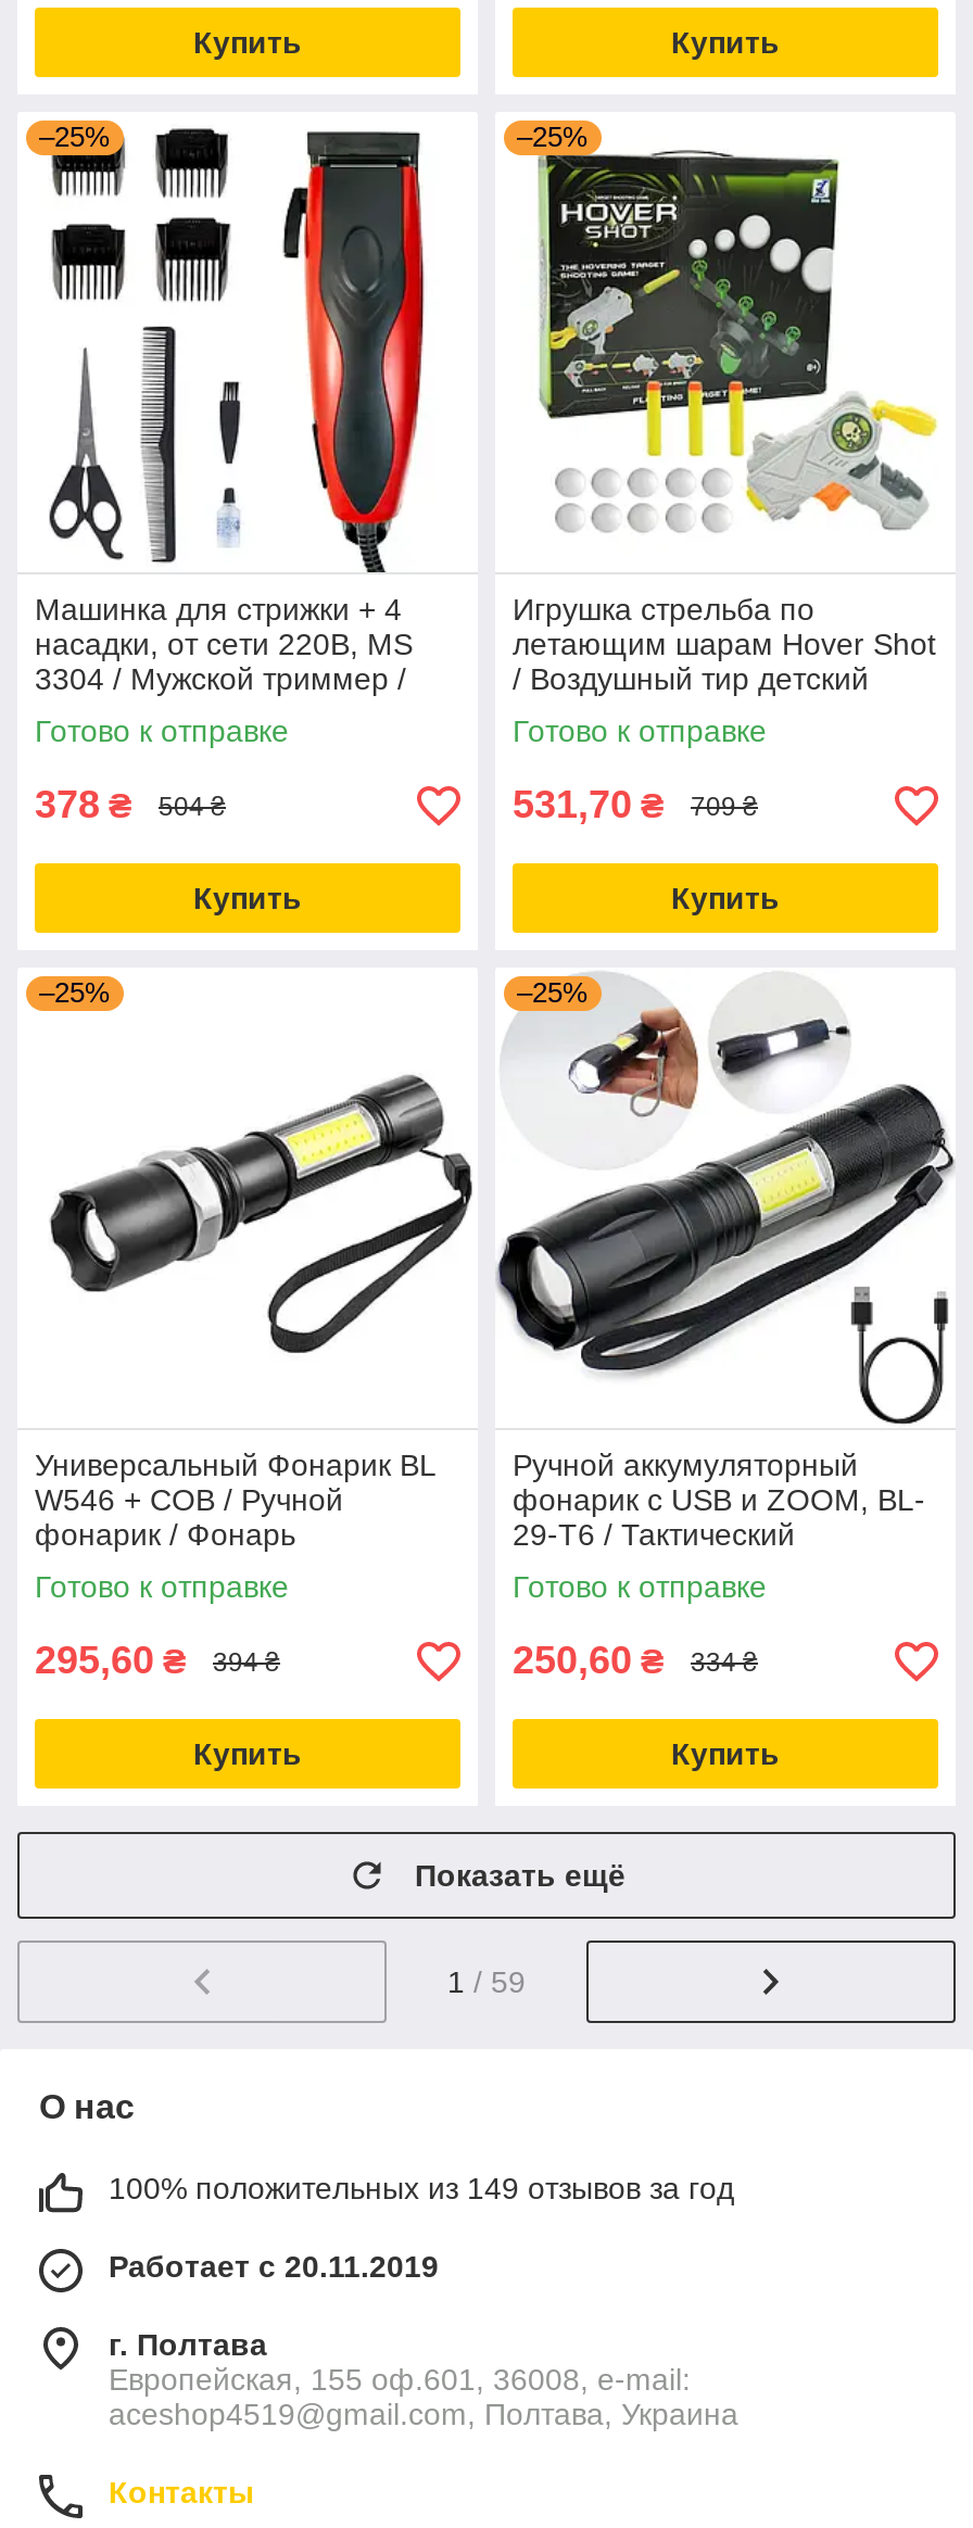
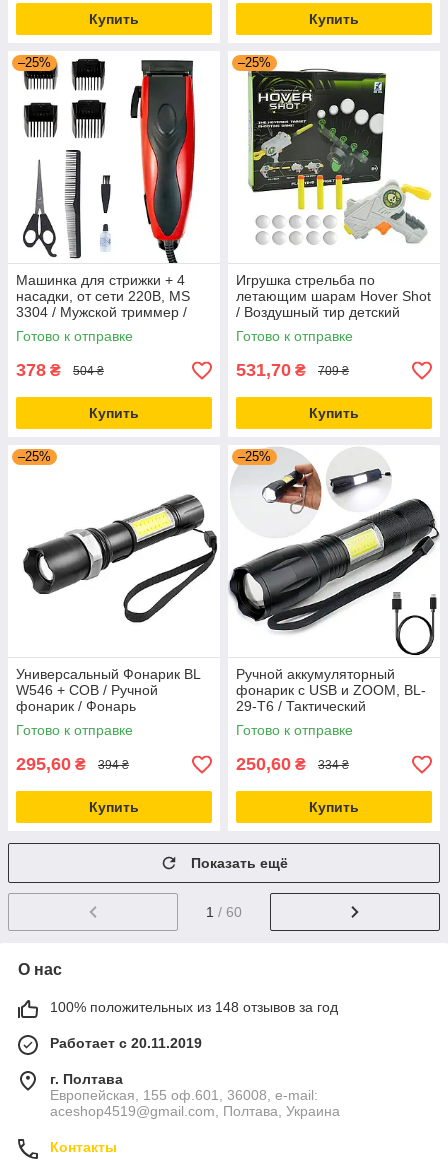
[447,1965,526,2000] 1 / 59 -> [206,904,242,920] 1 / 60
[109,2171,734,2206] 100% положительных из 149 отзывов за год -> [50,999,338,1015] 100% положительных из 148 отзывов за год

